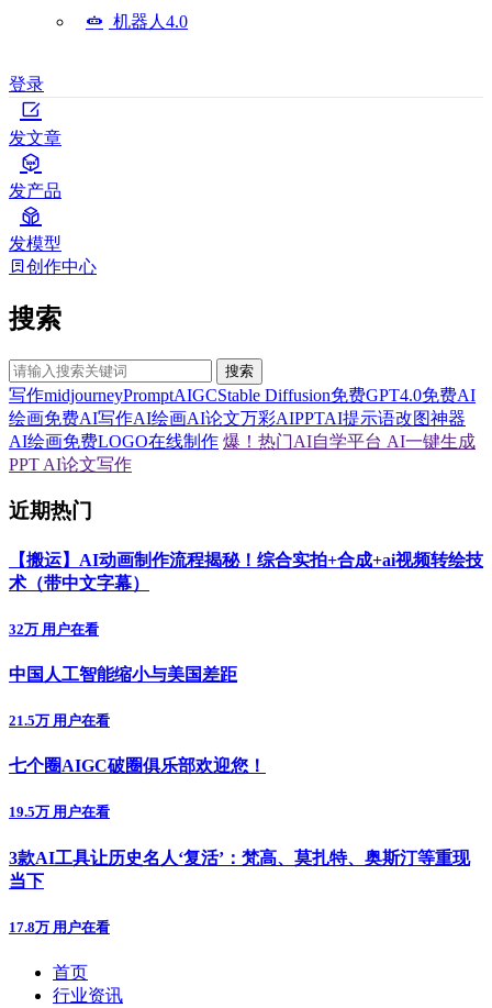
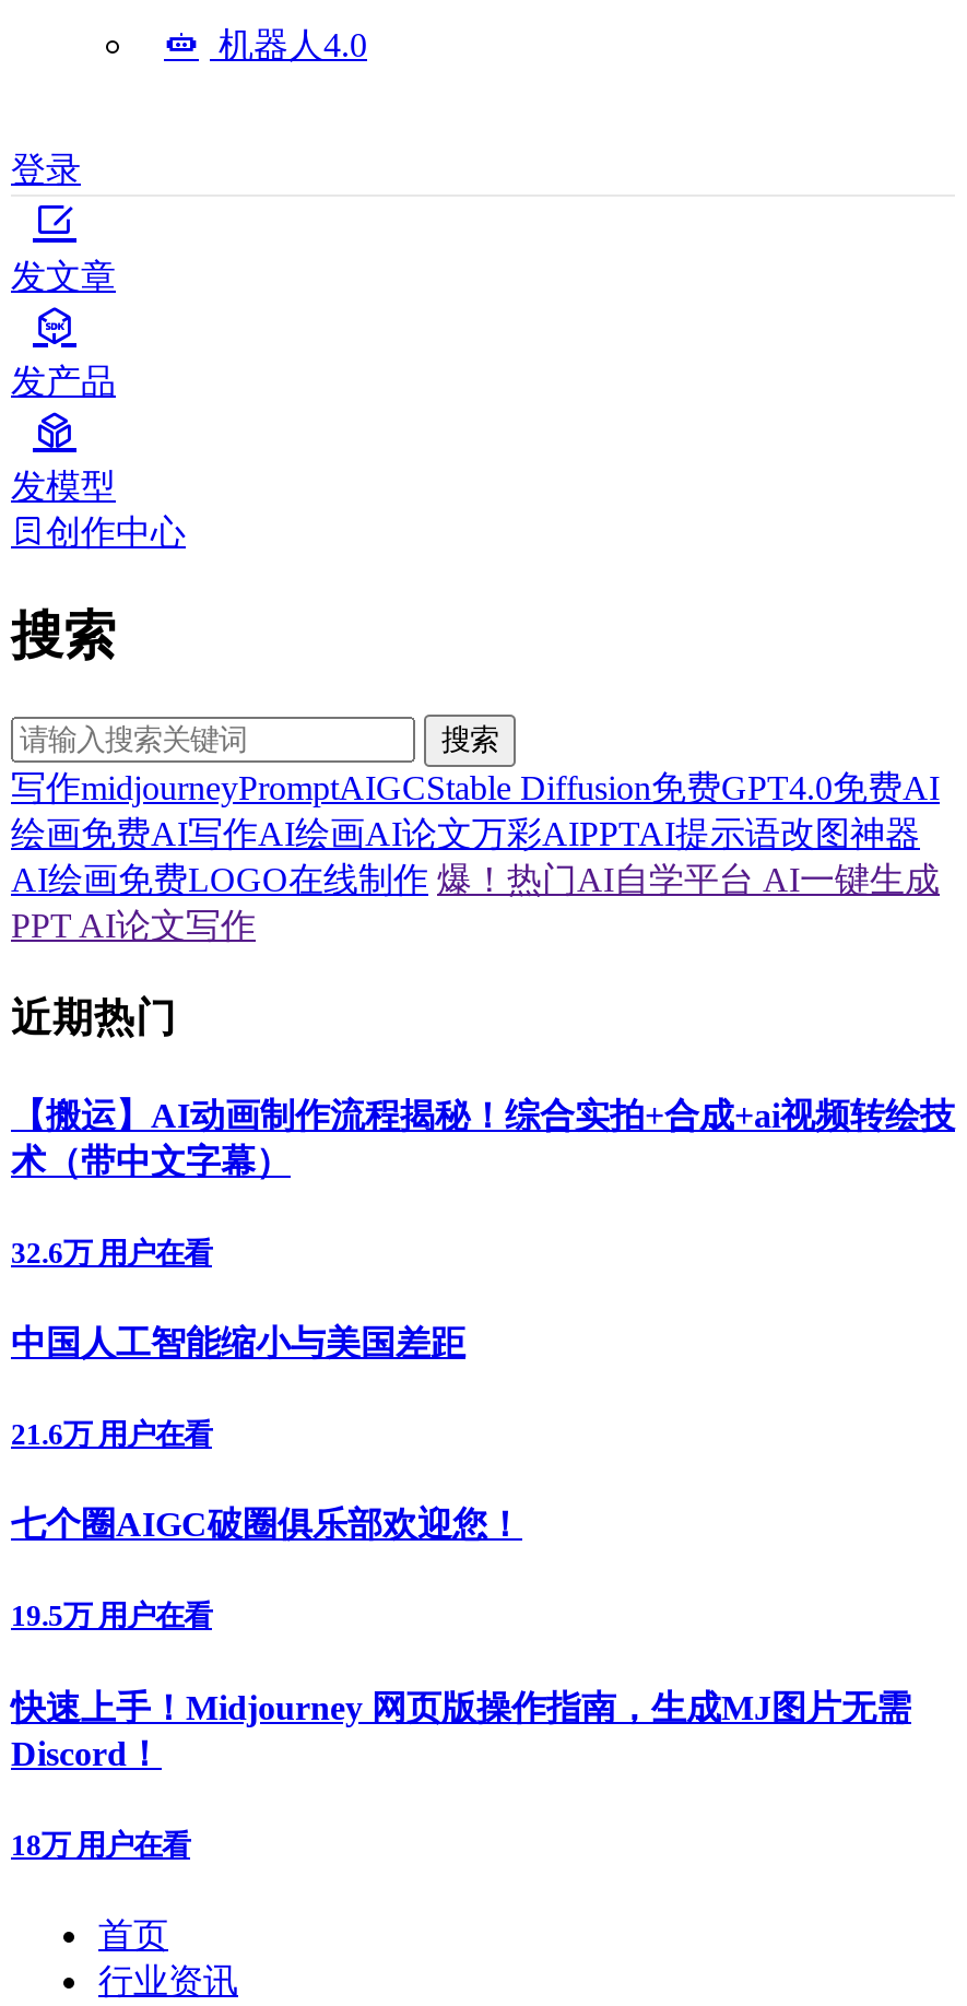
[9,621,99,637] 32万 用户在看 -> [11,1236,212,1269] 32.6万 用户在看
[9,712,110,729] 21.5万 用户在看 -> [11,1418,212,1451] 21.6万 用户在看
[9,848,470,890] 3款AI工具让历史名人‘复活’：梵高、莫扎特、奥斯汀等重现 | 当下 -> [11,1688,911,1771] 快速上手！Midjourney 网页版操作指南，生成MJ图片无需 | Discord！
[9,919,110,935] 17.8万 用户在看 -> [11,1829,190,1861] 18万 用户在看

